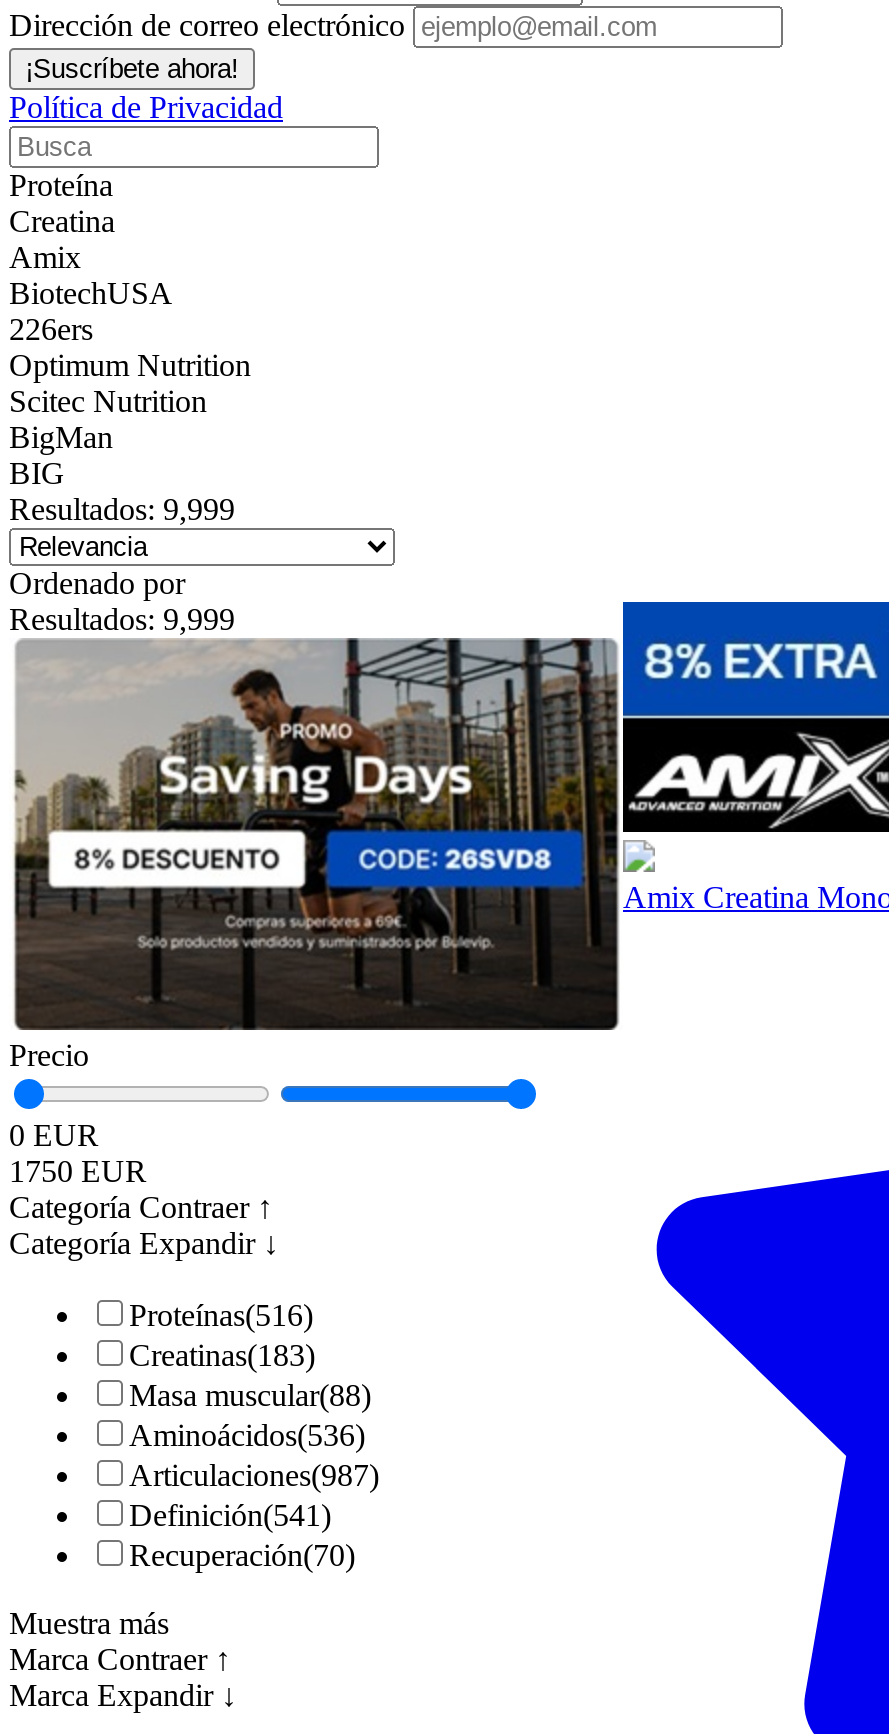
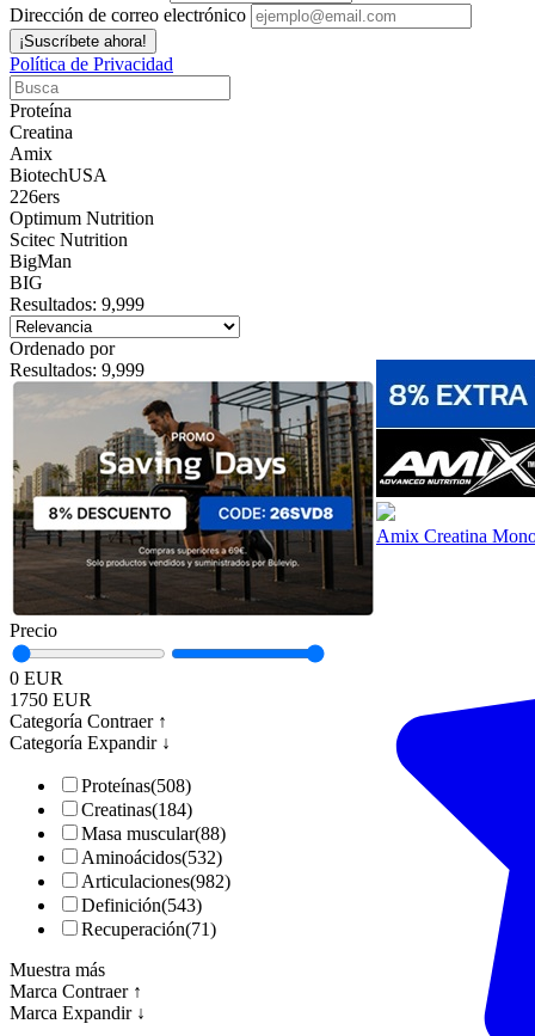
[129,1297,313,1331] Proteínas(516) -> [81,775,191,795] Proteínas(508)
[129,1337,315,1371] Creatinas(183) -> [81,799,192,819] Creatinas(184)
[129,1417,365,1451] Aminoácidos(536) -> [81,847,222,867] Aminoácidos(532)
[129,1457,379,1491] Articulaciones(987) -> [81,871,230,891] Articulaciones(982)
[129,1497,331,1531] Definición(541) -> [81,895,202,915] Definición(543)
[129,1537,355,1571] Recuperación(70) -> [81,918,216,939] Recuperación(71)

